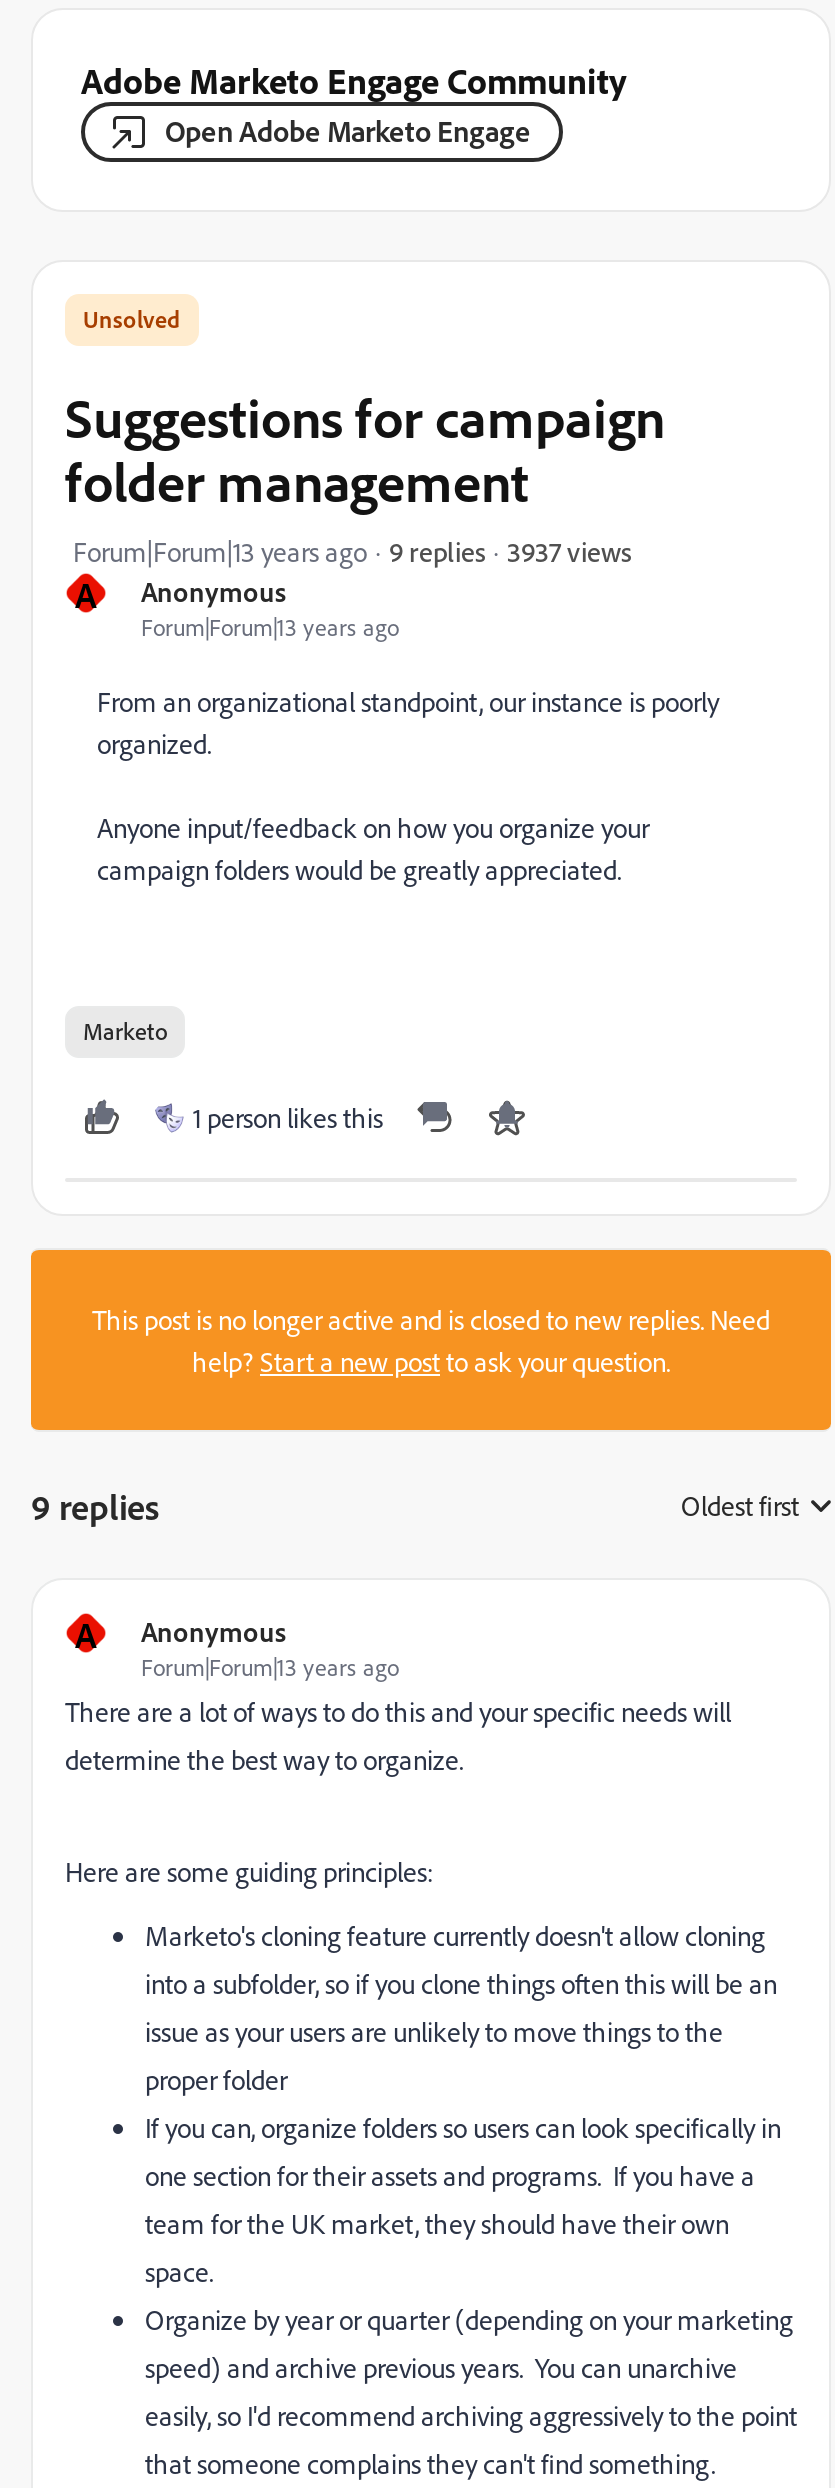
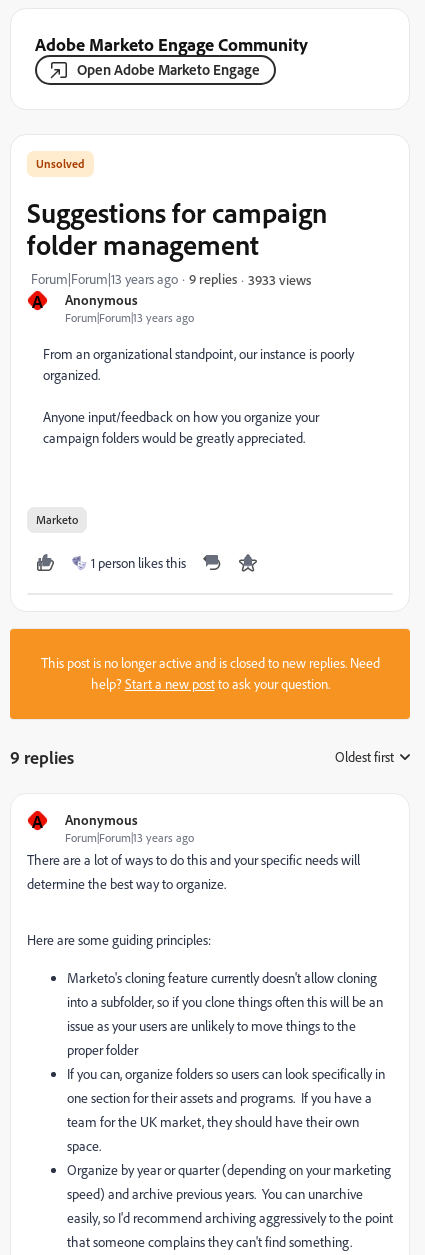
[507,533,631,567] 3937 views -> [248,270,311,287] 3933 views

